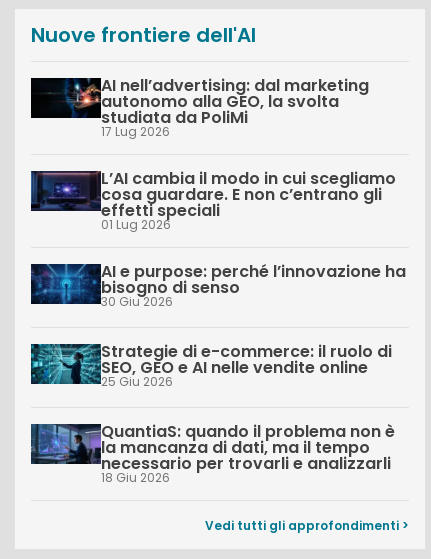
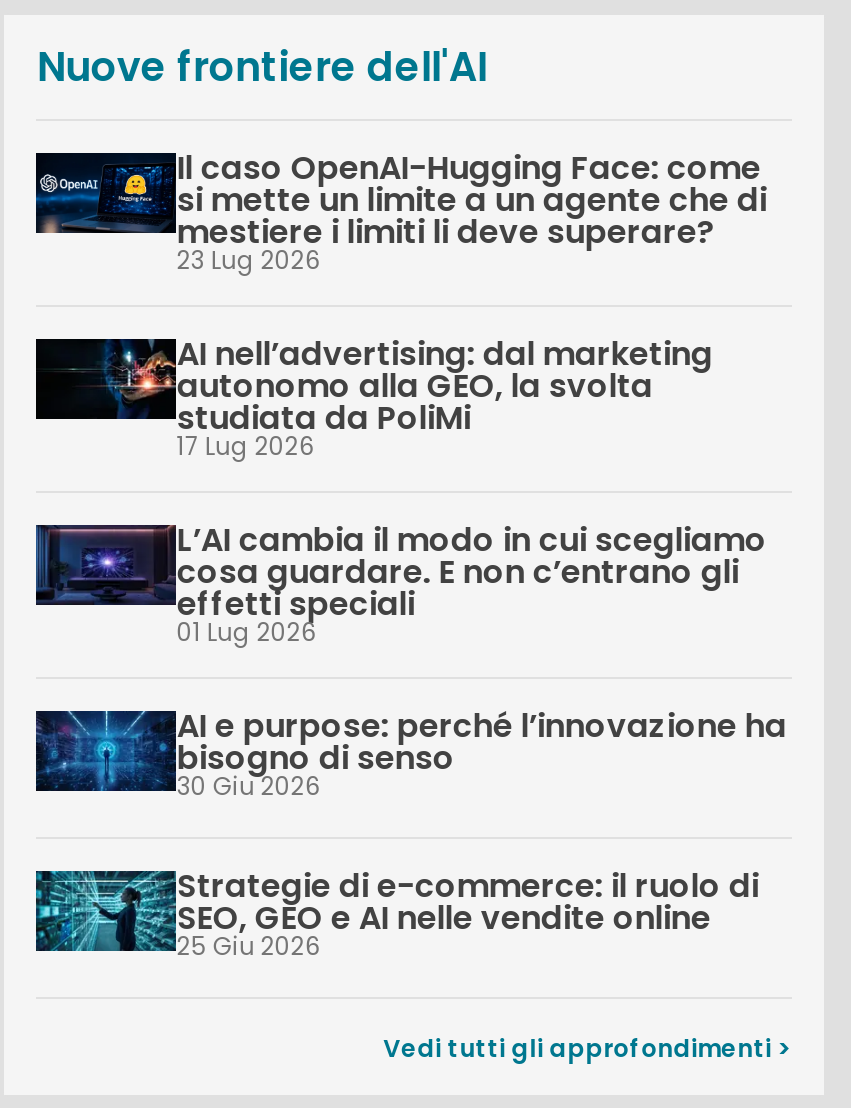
none -> [34,146,767,278] [image] | Il caso OpenAI-Hugging Face: come | si mette un limite a un agente che di | mestiere i limiti li deve superare? | 23 Lug 2026
moved [32,74,406,390] -> [38,332,787,964]: [image] | AI nell’advertising: dal marketing | autonomo alla GEO, la svolta | ... | SEO, GEO e AI nelle vendite online | 25 Giu 2026
[30,420,395,486] [image] | QuantiaS: quando il problema non è | la mancanza di dati, ma il tempo | necessario per trovarli e analizzarli | 18 Giu 2026 -> none

